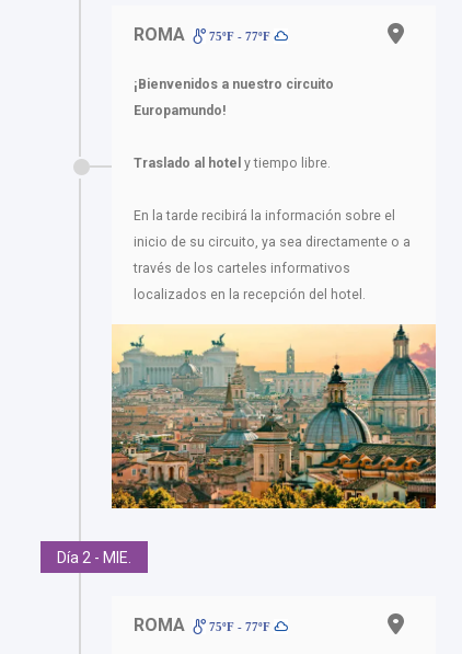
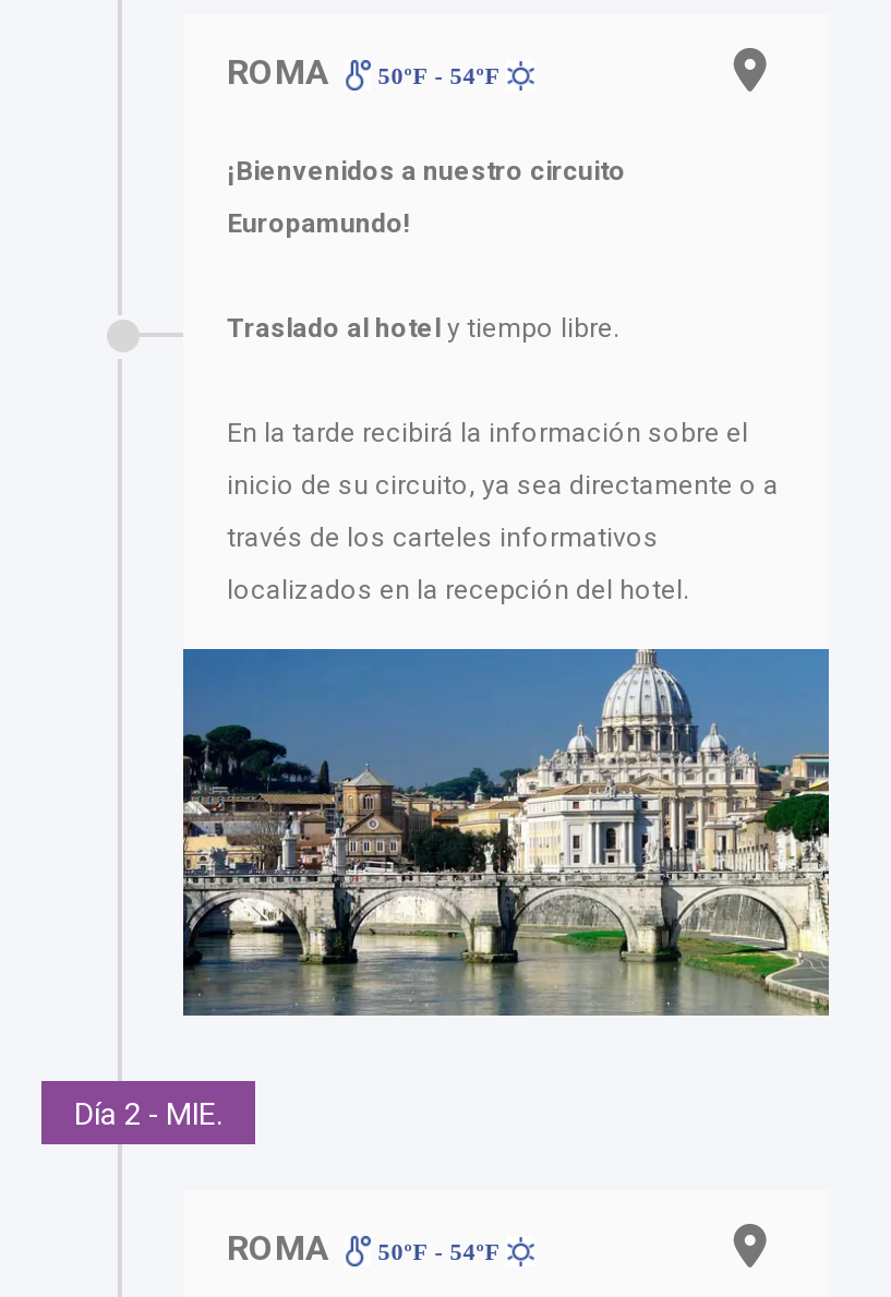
[134,24,274,45] ROMA 75ºF - 77ºF -> [227,52,506,93] ROMA 50ºF - 54ºF
[111,323,437,509] [image] -> [181,647,831,1018] [image]
[134,615,274,636] ROMA 75ºF - 77ºF -> [227,1228,506,1270] ROMA 50ºF - 54ºF

